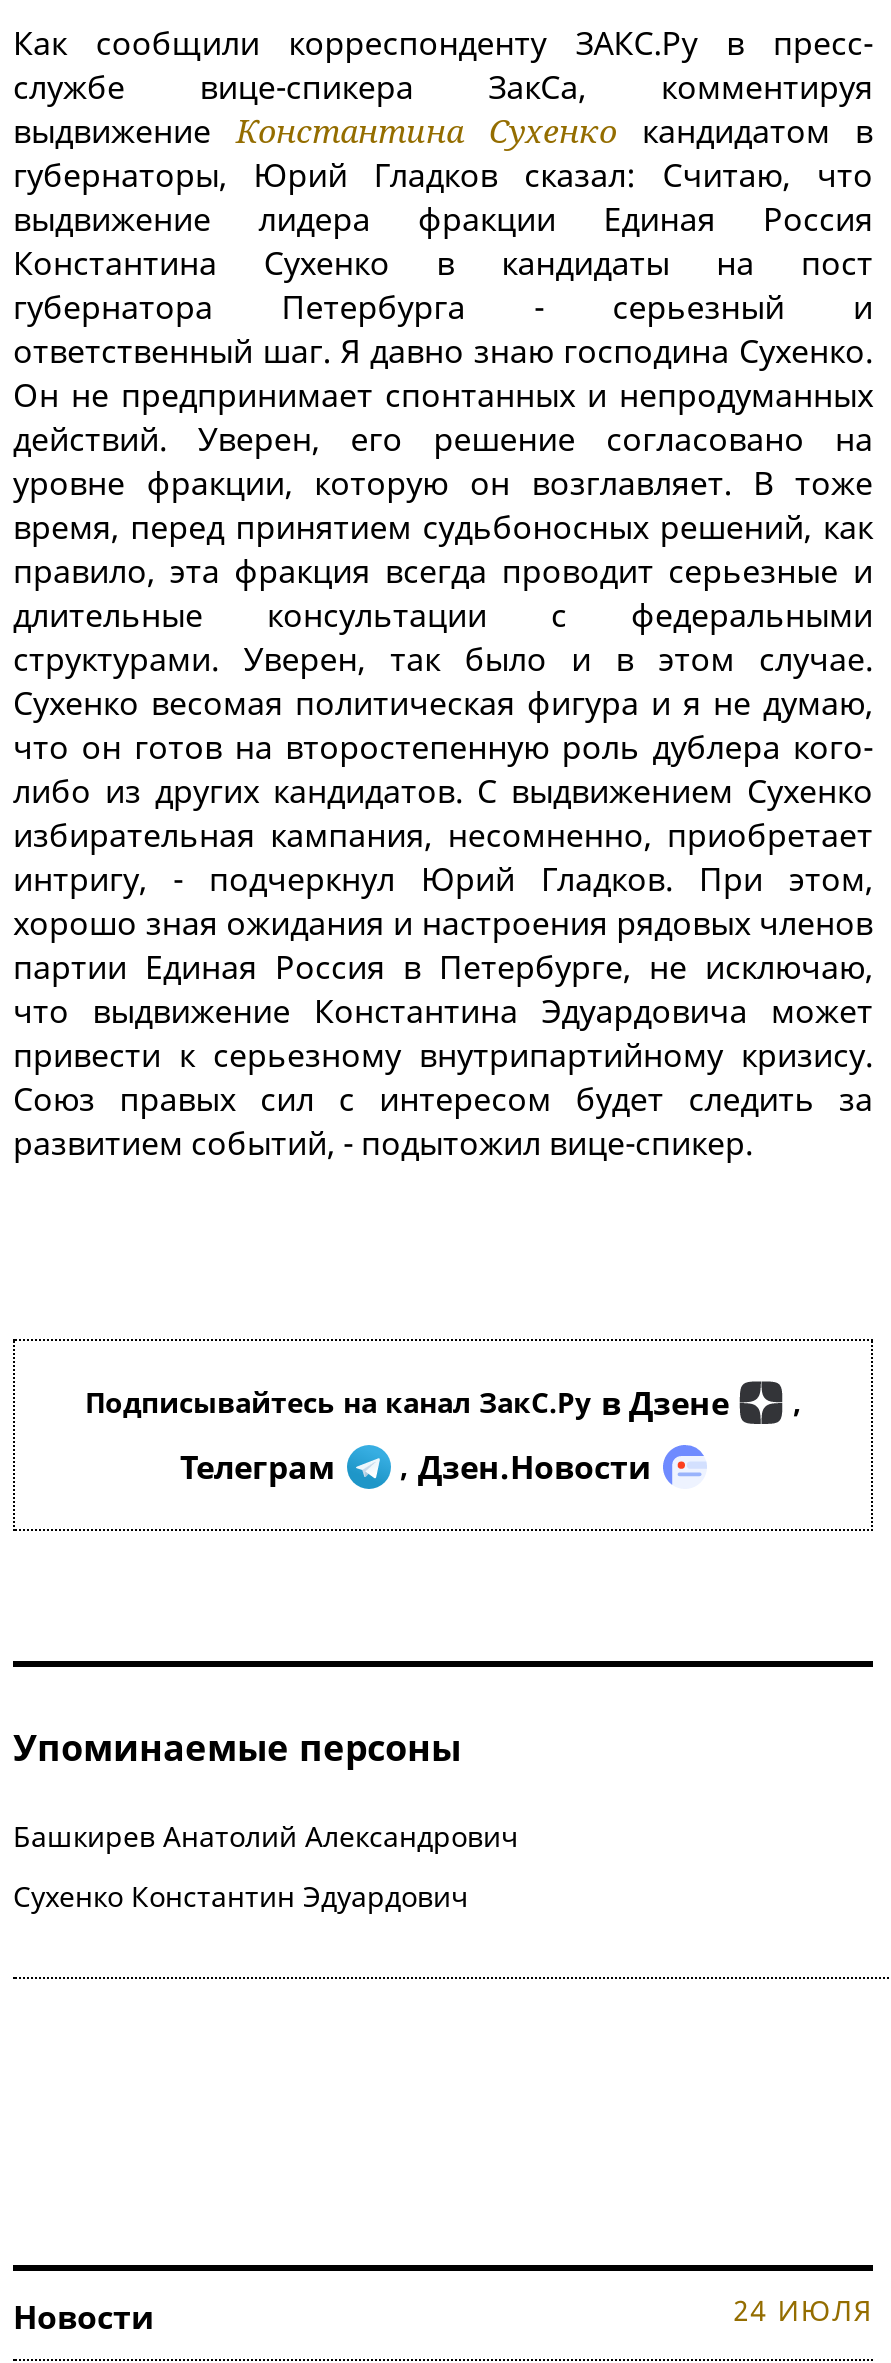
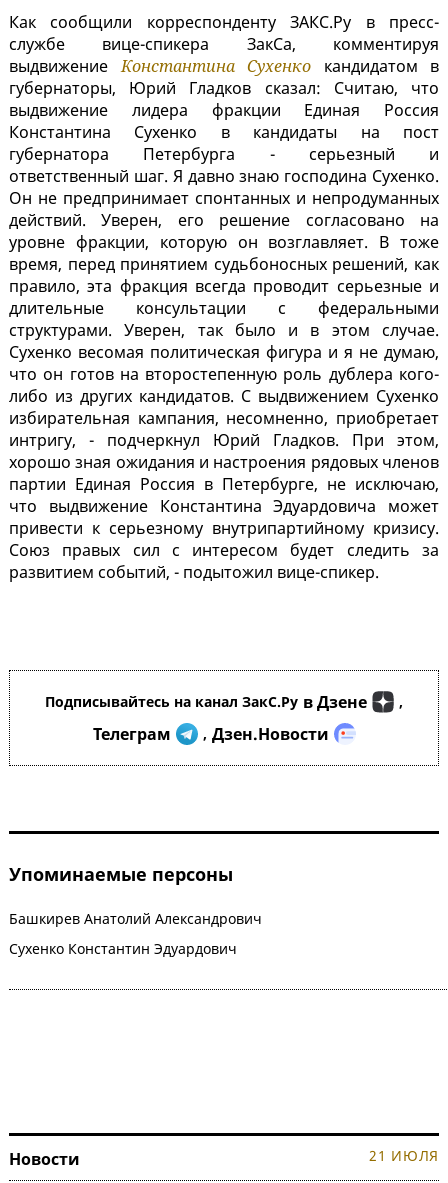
[733,2291,873,2329] 24 ИЮЛЯ -> [369,1146,439,1165] 21 ИЮЛЯ

